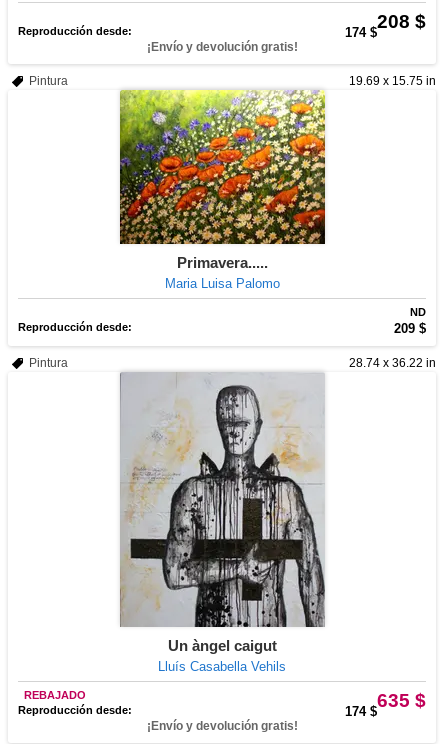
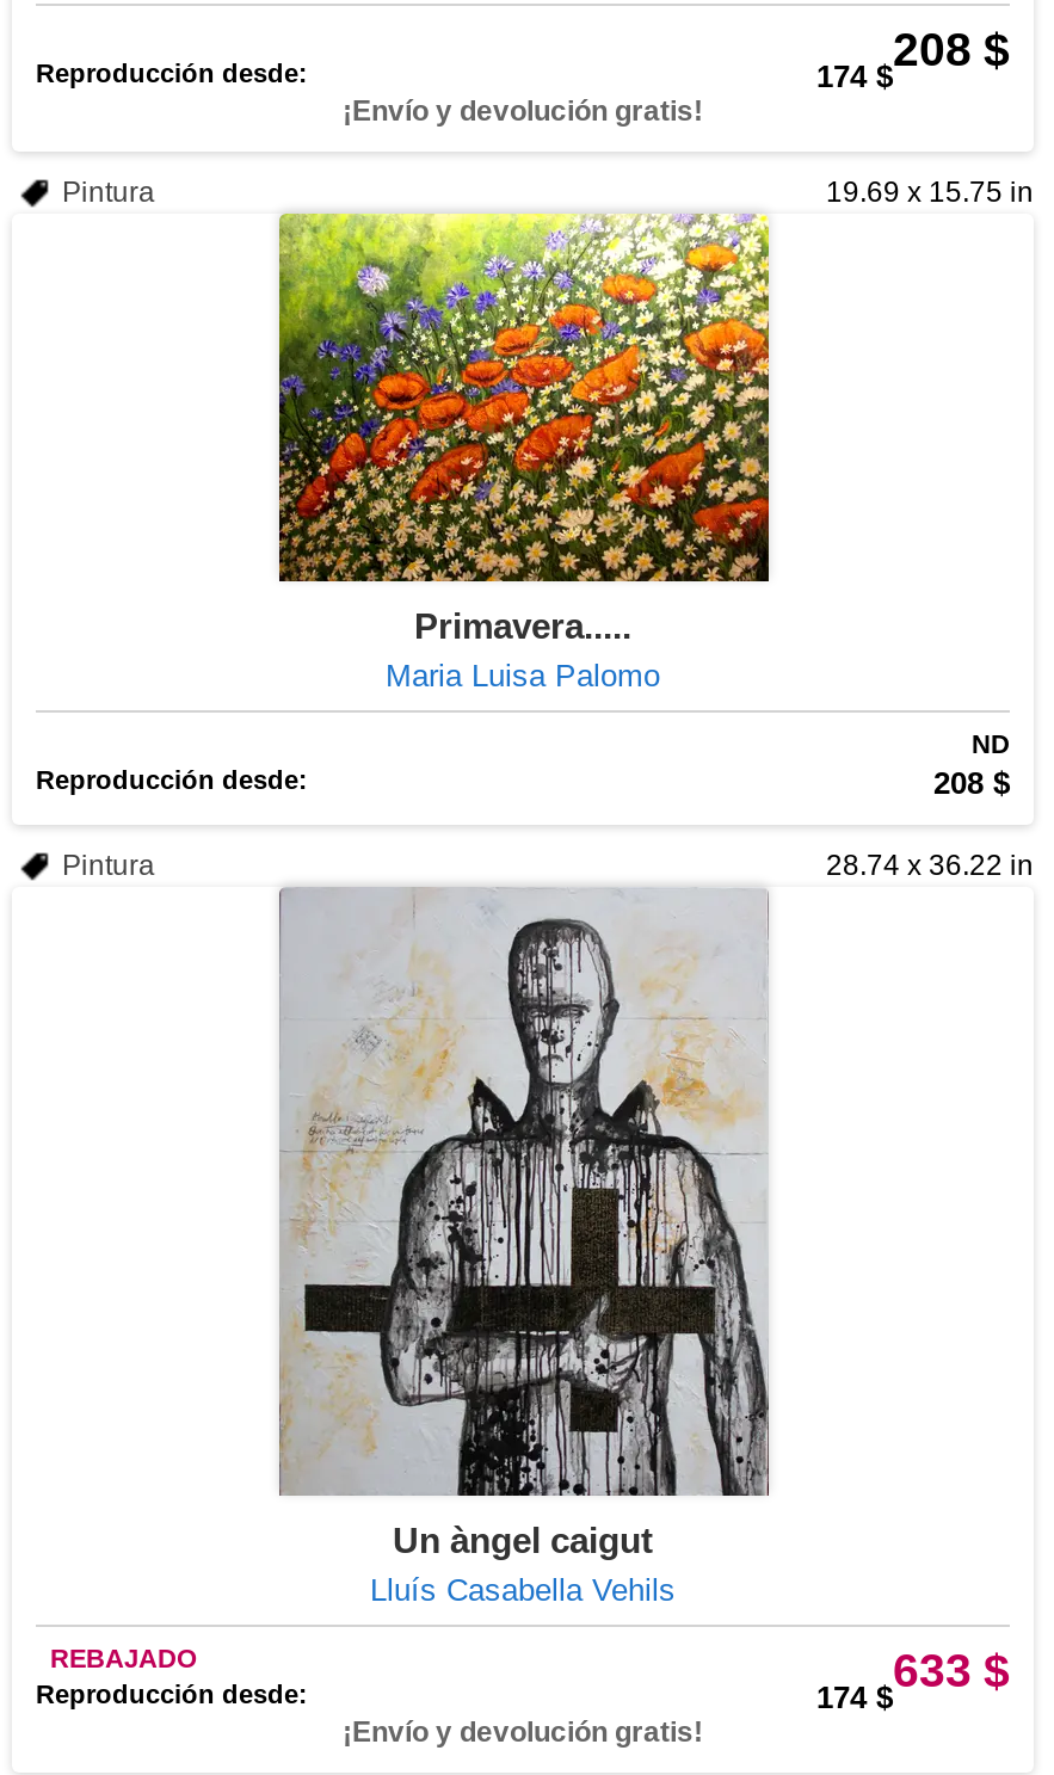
[394,321,426,336] 209 $ -> [933,765,1010,801] 208 $
[377,689,426,711] 635 $ -> [893,1644,1010,1696] 633 $

